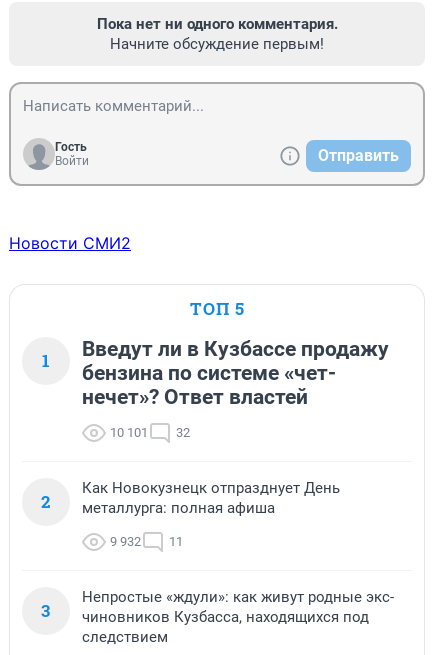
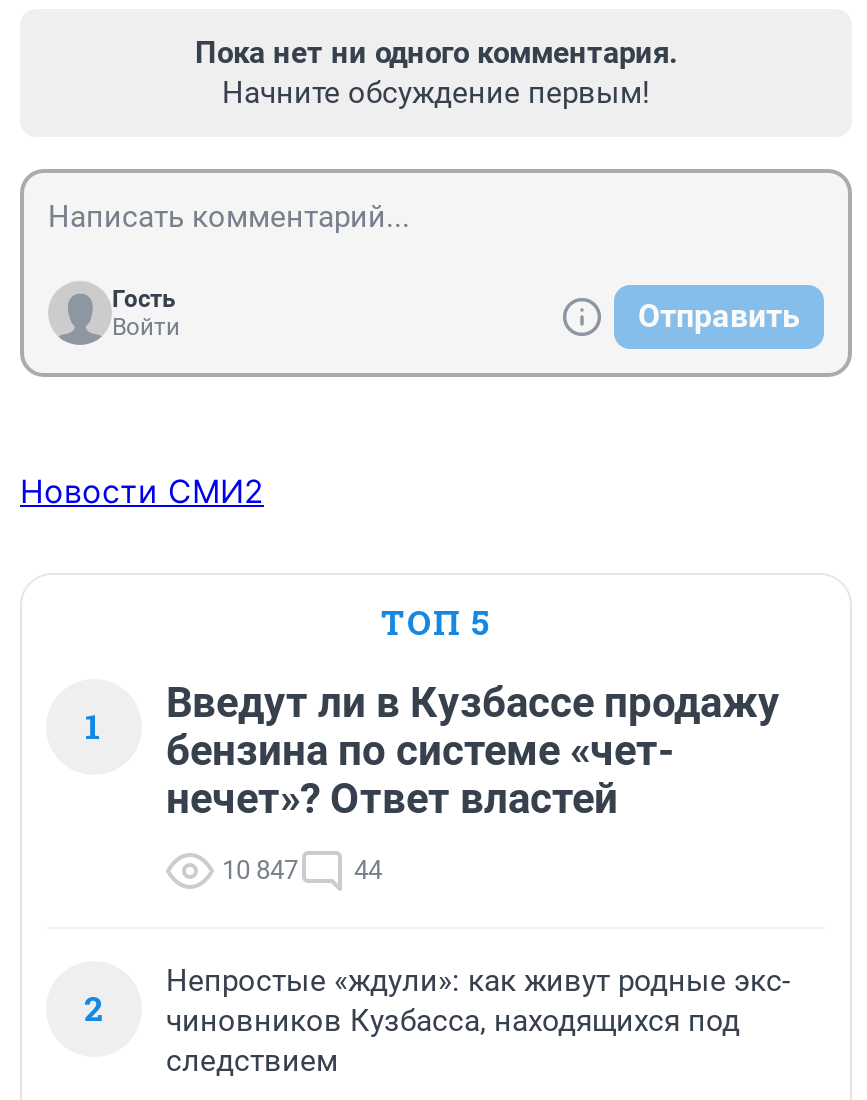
[110,425,148,440] 10 101 -> [222,855,298,885] 10 847
[176,425,190,440] 32 -> [354,855,382,885] 44
[41,479,340,622] Как Новокузнецк отпразднует День | металлурга: полная афиша | 9 932 | 11 | 3 -> none

